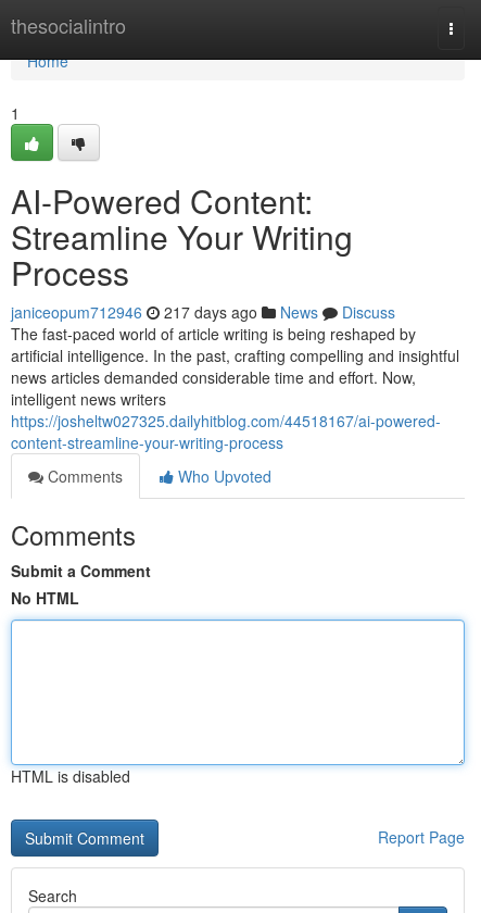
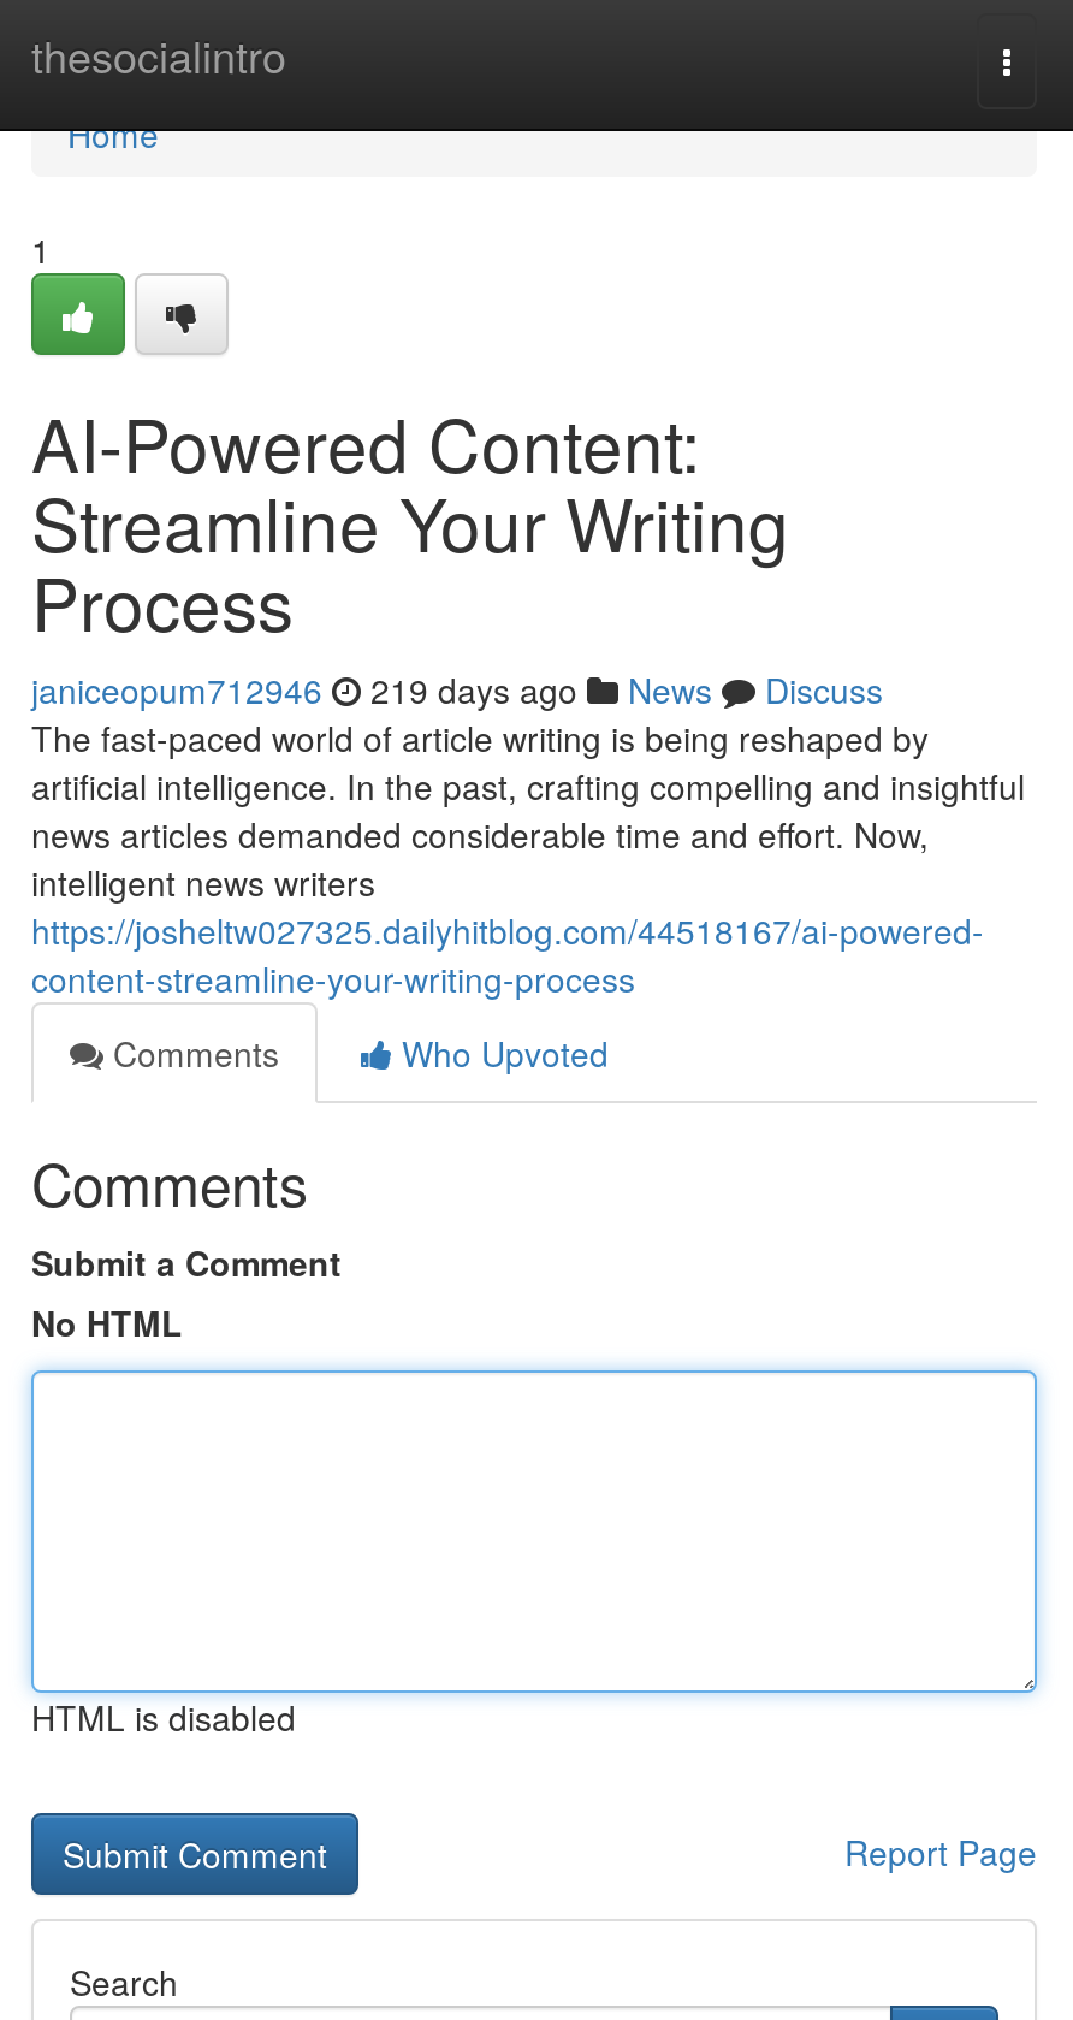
[11,301,395,323] janiceopum712946 217 days ago News Discuss -> [31,665,883,713] janiceopum712946 219 days ago News Discuss

